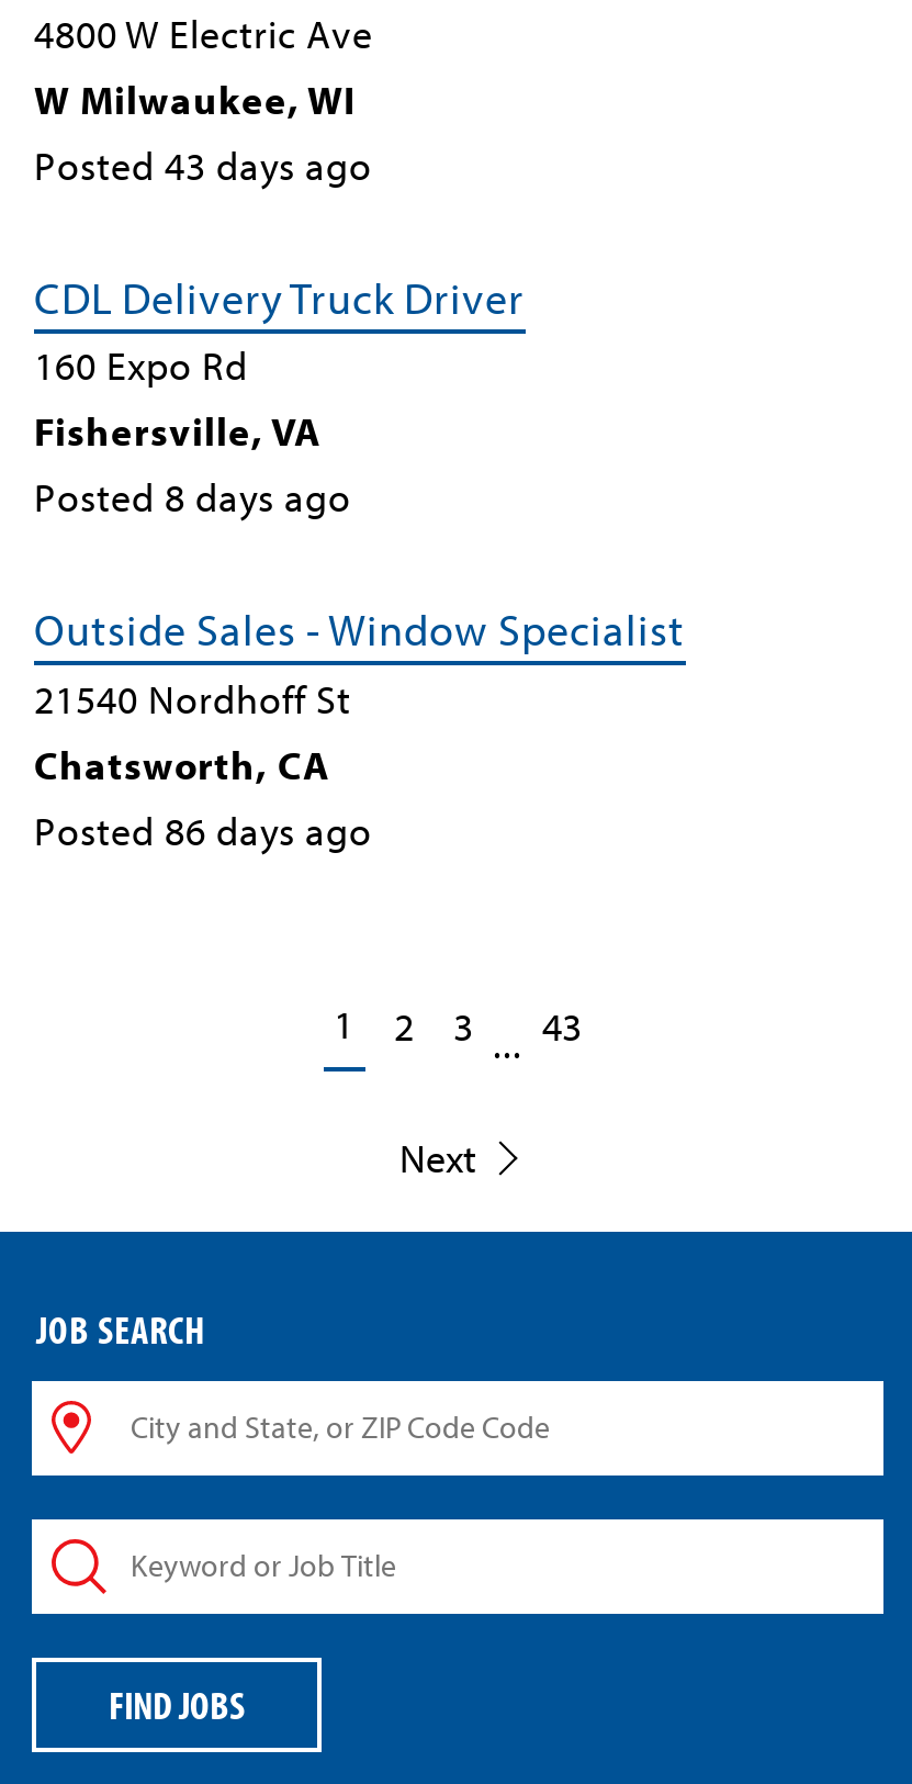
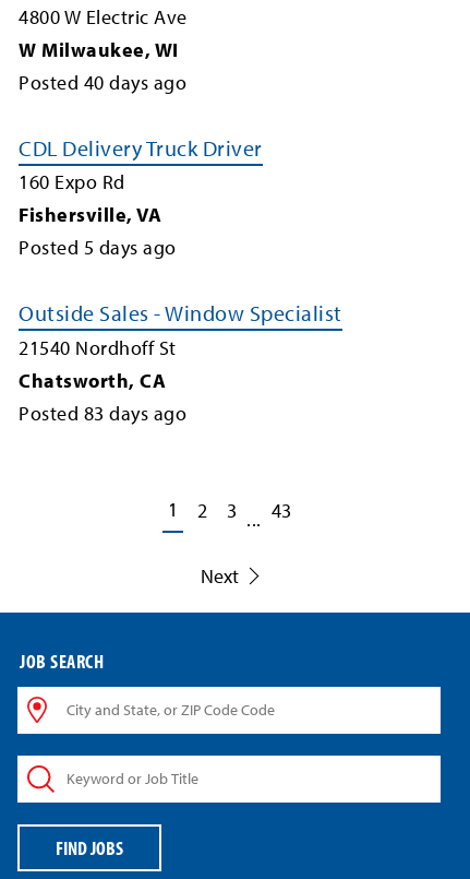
[34,139,372,190] Posted 43 days ago -> [19,69,186,94] Posted 40 days ago
[34,472,351,523] Posted 8 days ago -> [19,235,176,260] Posted 5 days ago
[34,805,372,855] Posted 86 days ago -> [19,400,186,425] Posted 83 days ago

